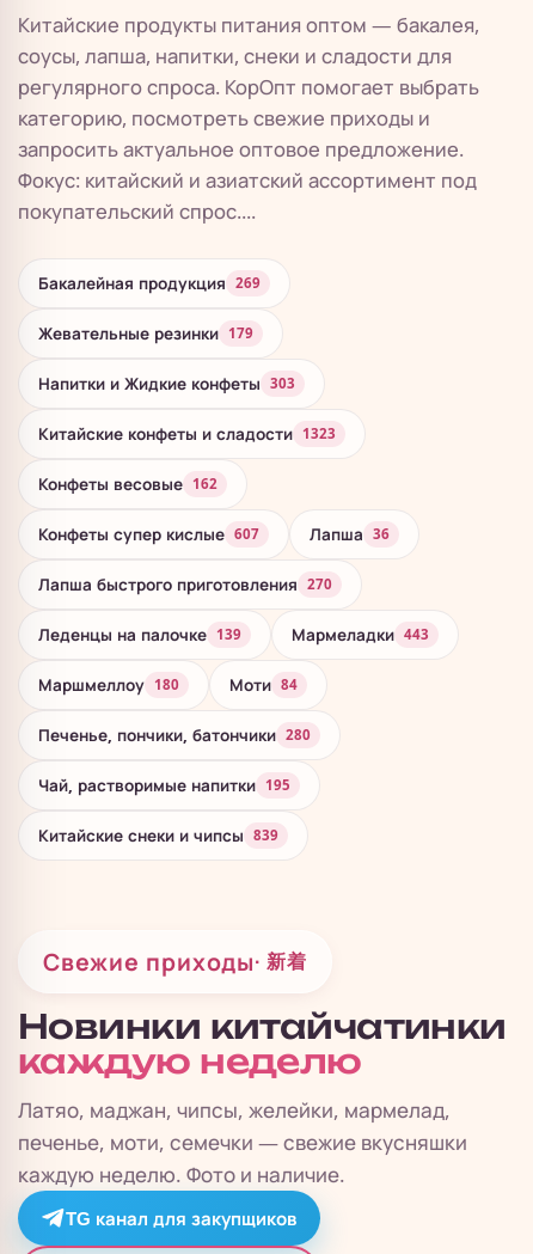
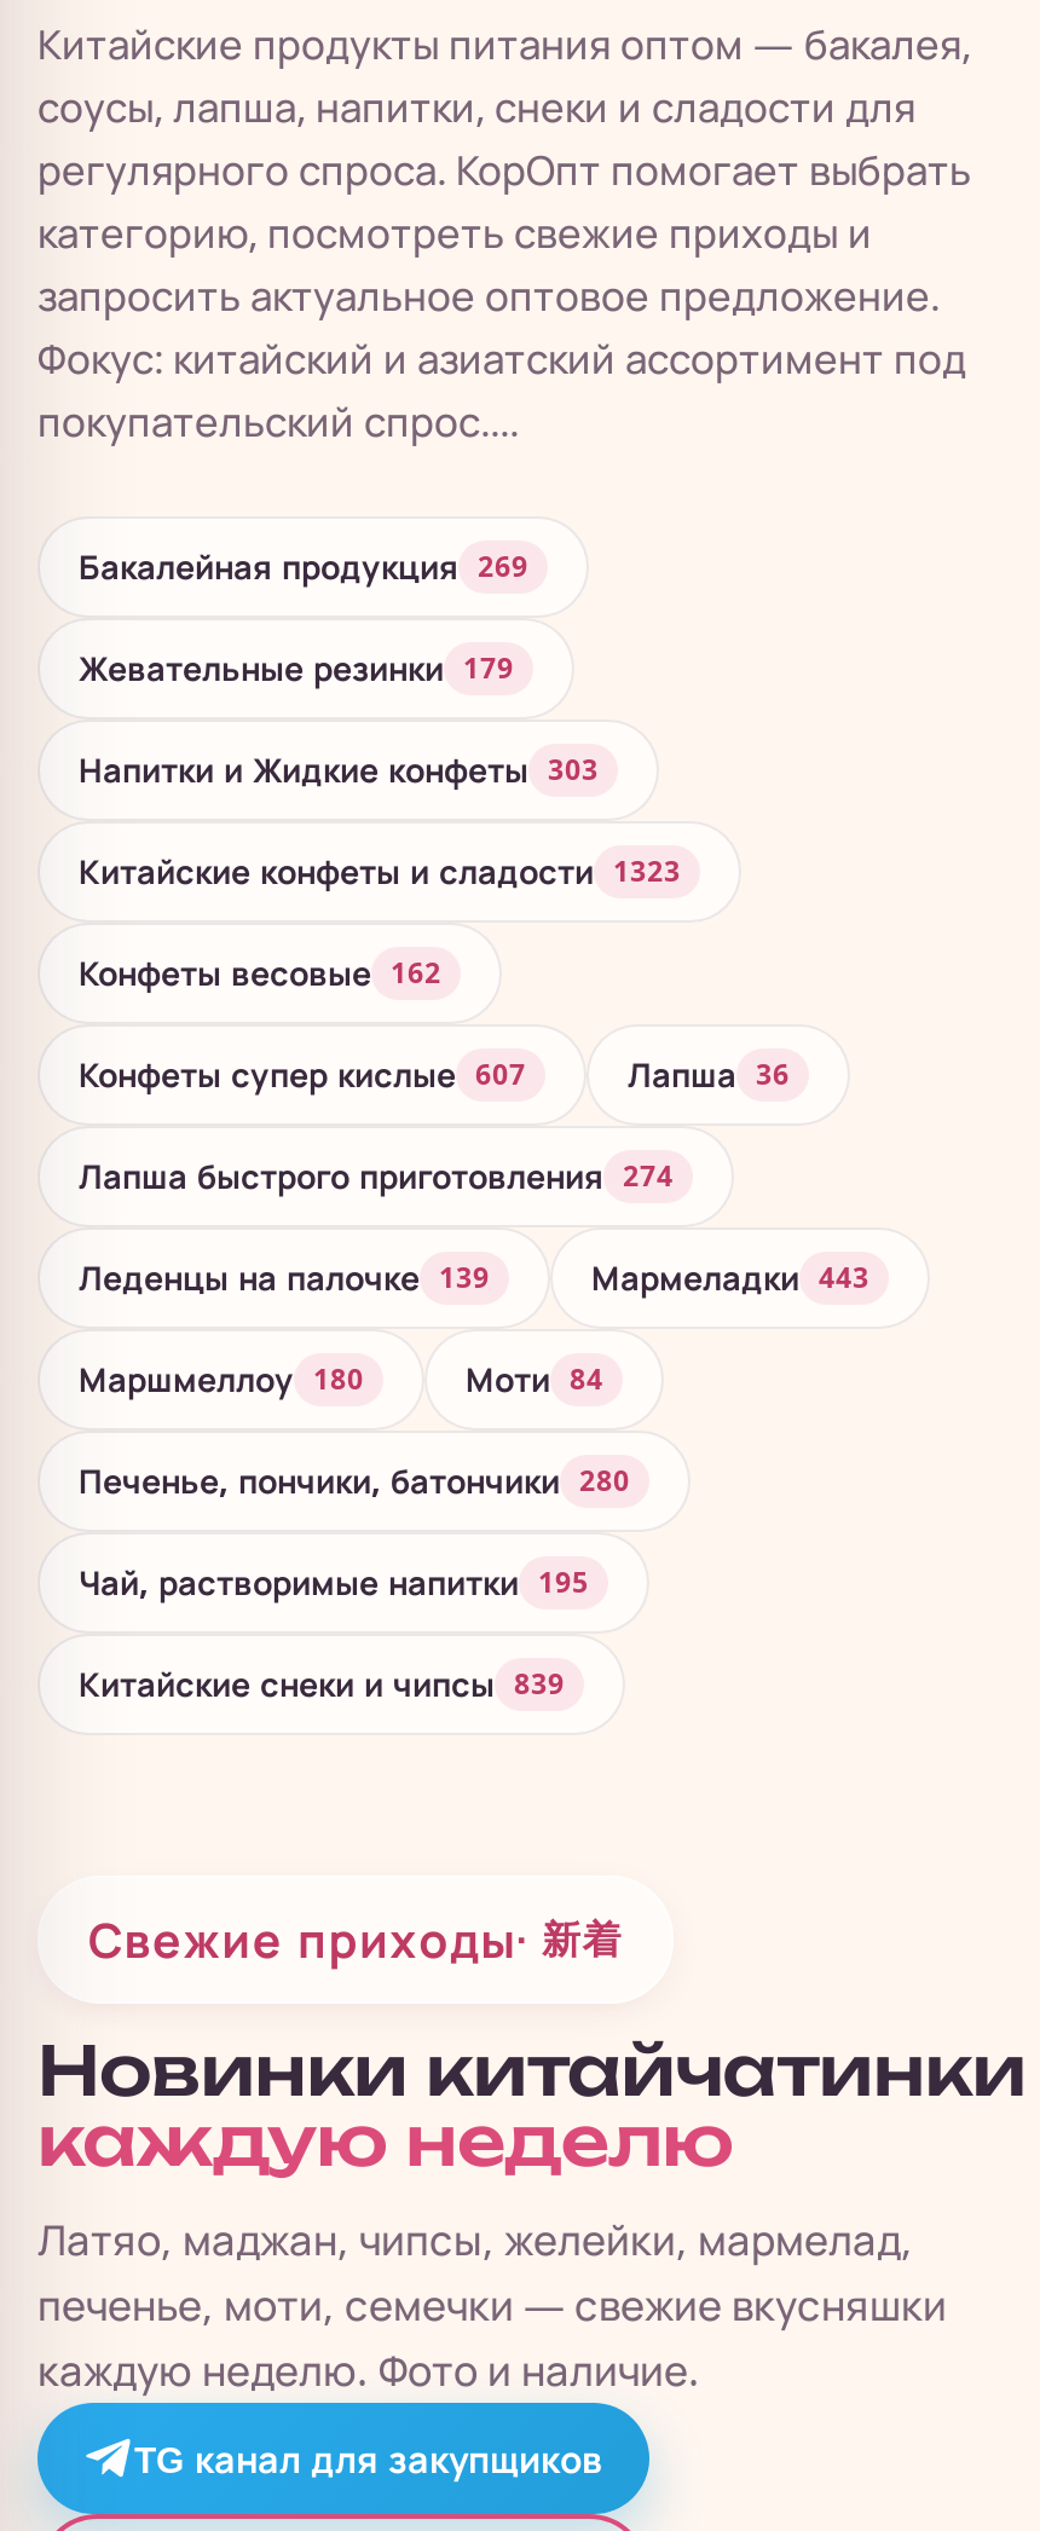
[38,573,332,595] Лапша быстрого приготовления 270 -> [79,1154,674,1197] Лапша быстрого приготовления 274

